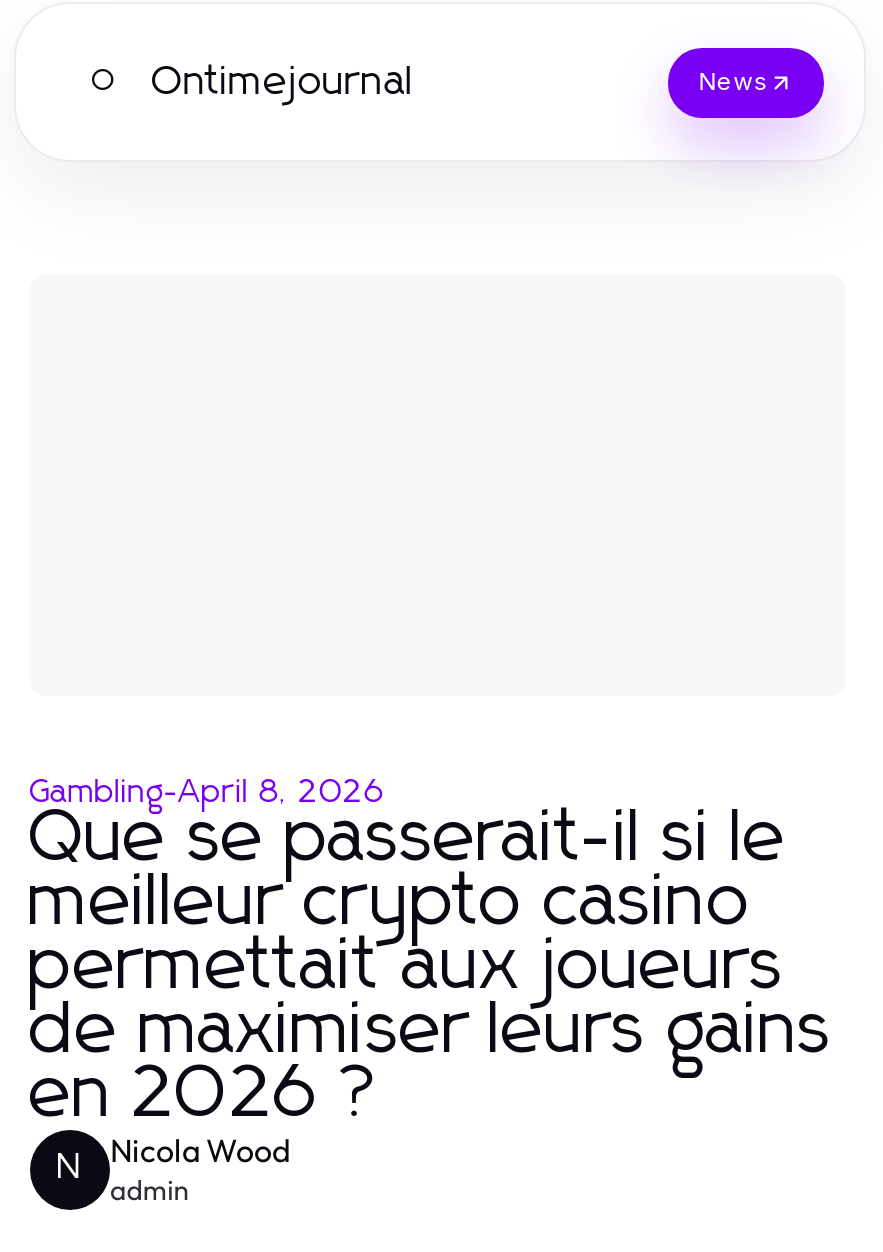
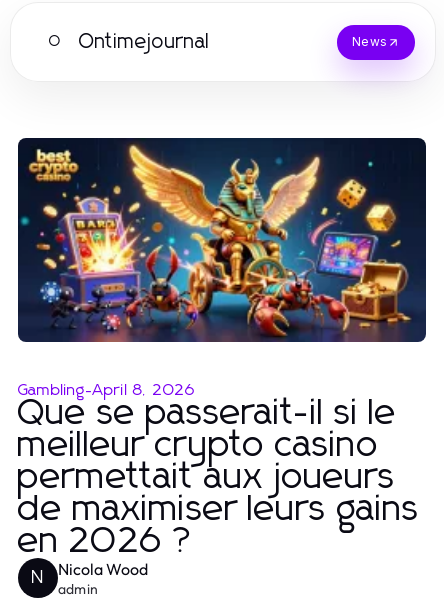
none -> [17,137,427,343] [image]

